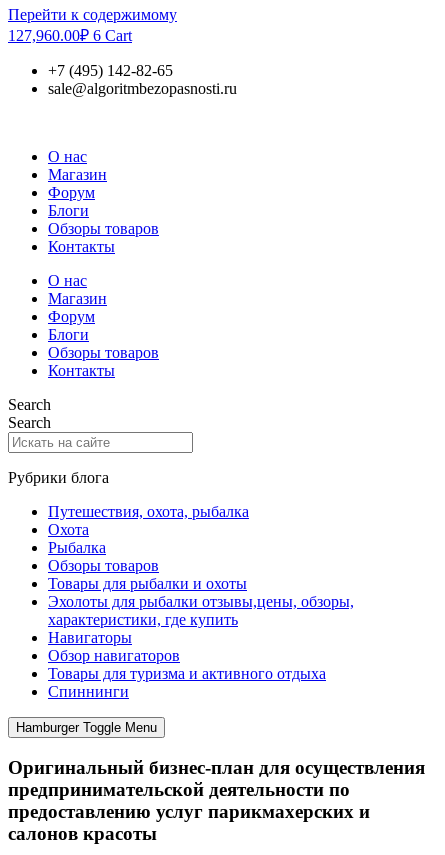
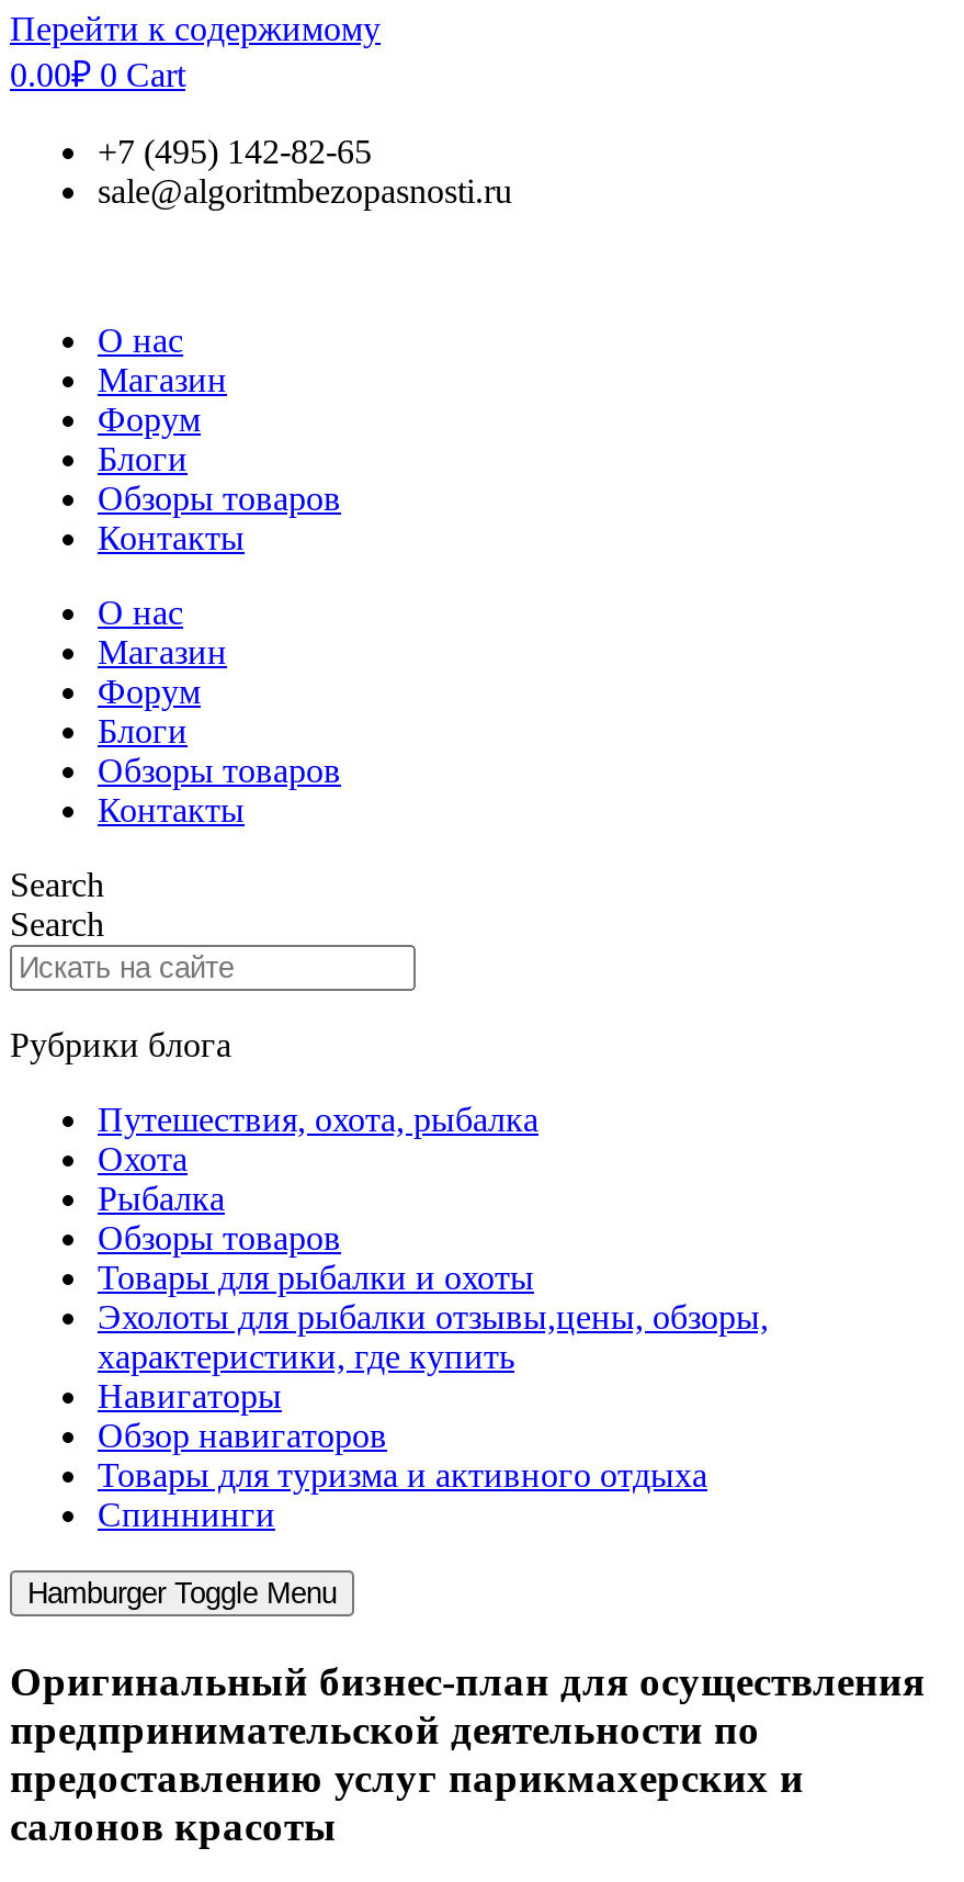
[8,27,132,44] 127,960.00₽ 6 Cart -> [10,56,185,93] 0.00₽ 0 Cart

